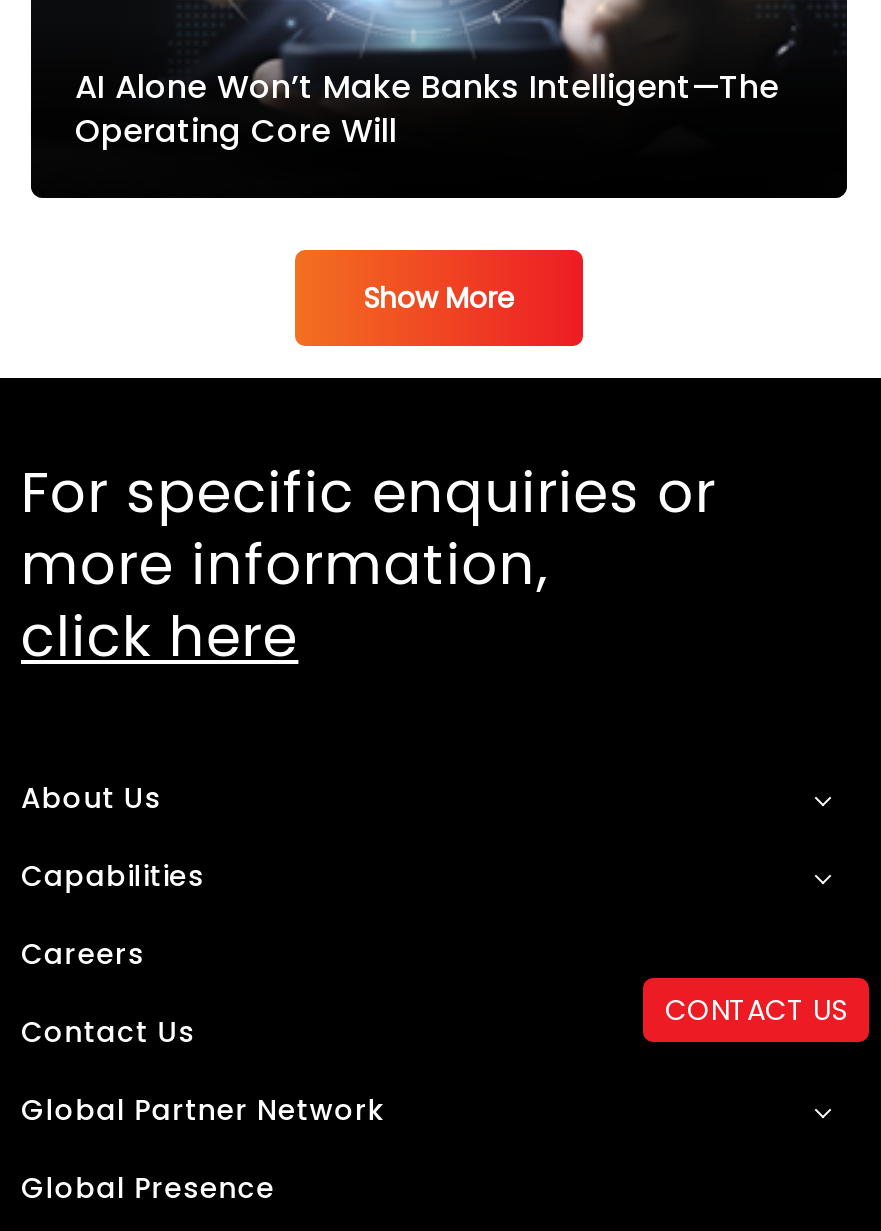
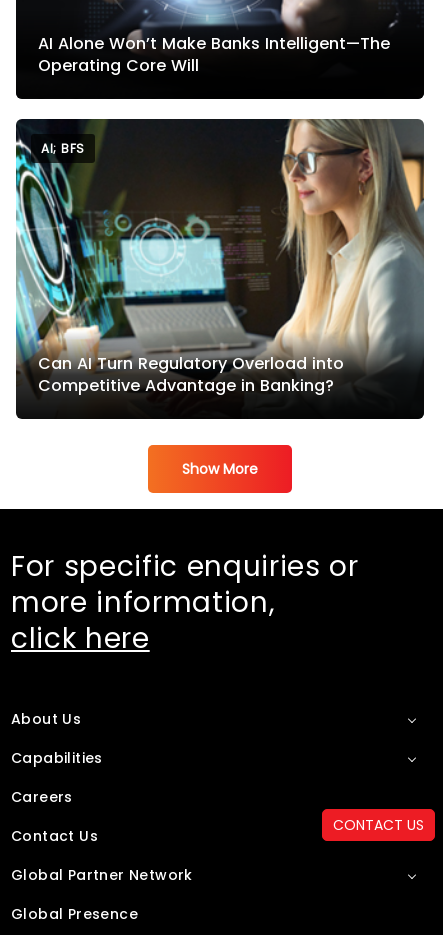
none -> [15,118,425,392] [image] | AI; BFS
none -> [38,352,344,397] Can AI Turn Regulatory Overload into | Competitive Advantage in Banking?

